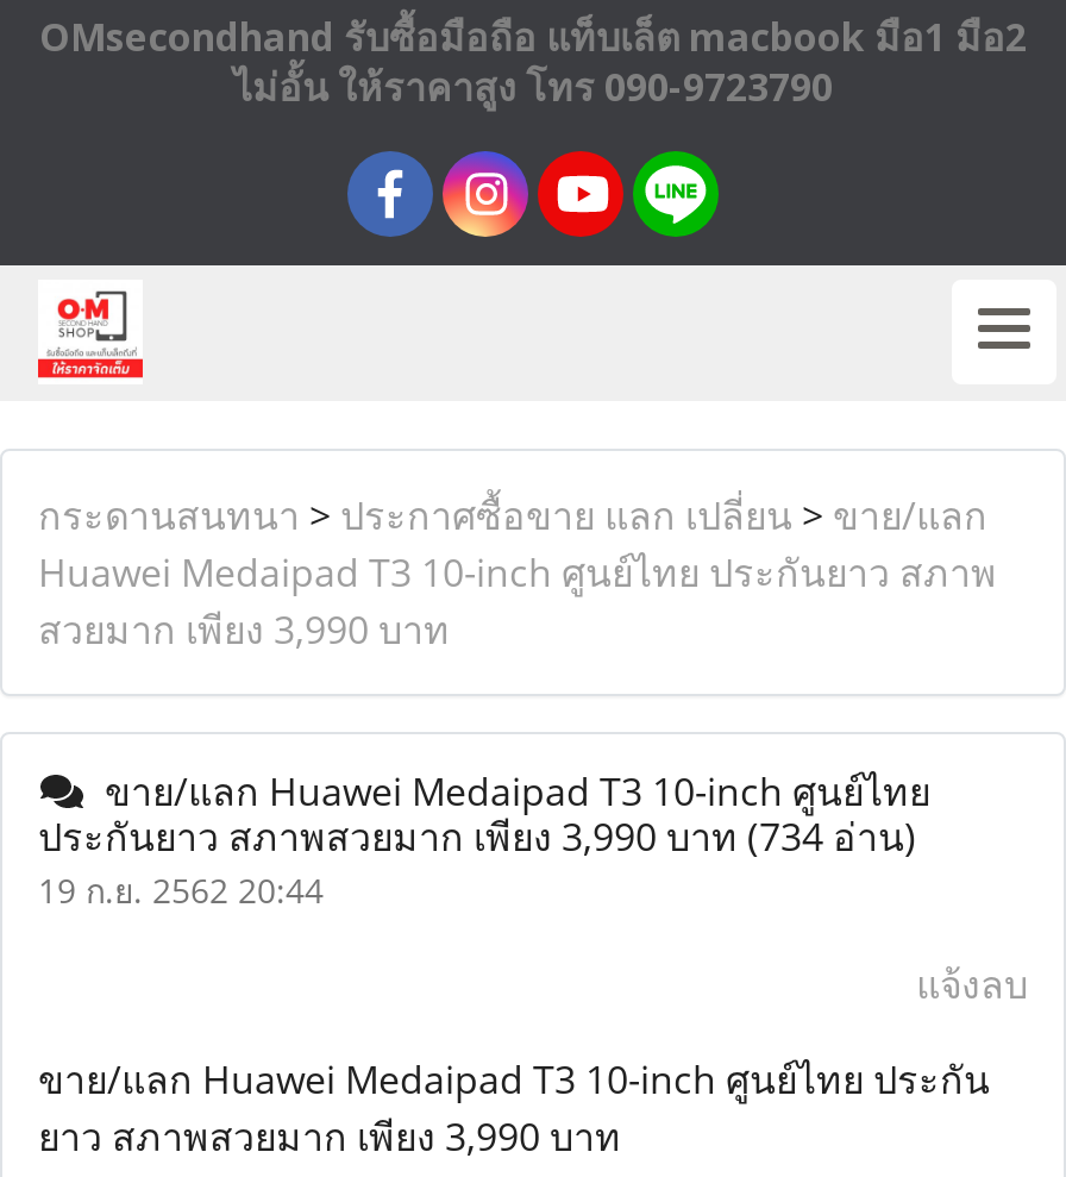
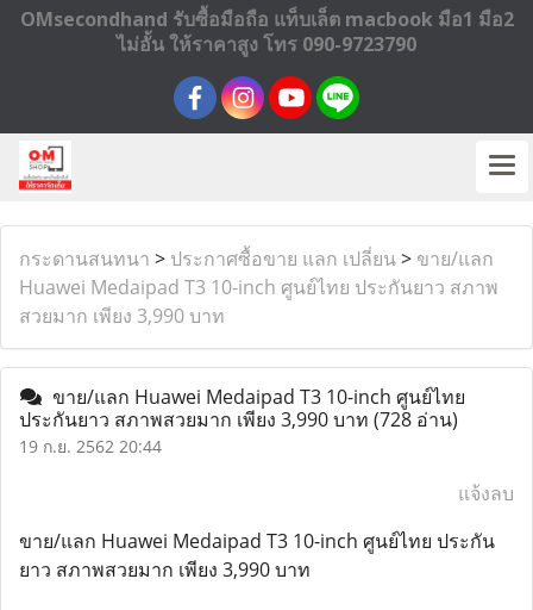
[38,810,916,863] ประกันยาว สภาพสวยมาก เพียง 3,990 บาท(734 อ่าน) -> [19,406,458,432] ประกันยาว สภาพสวยมาก เพียง 3,990 บาท(728 อ่าน)

